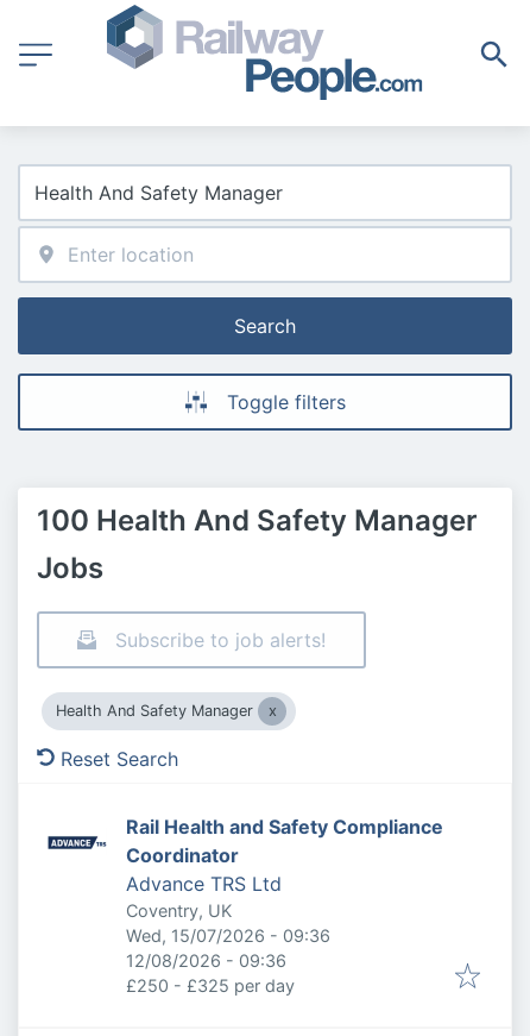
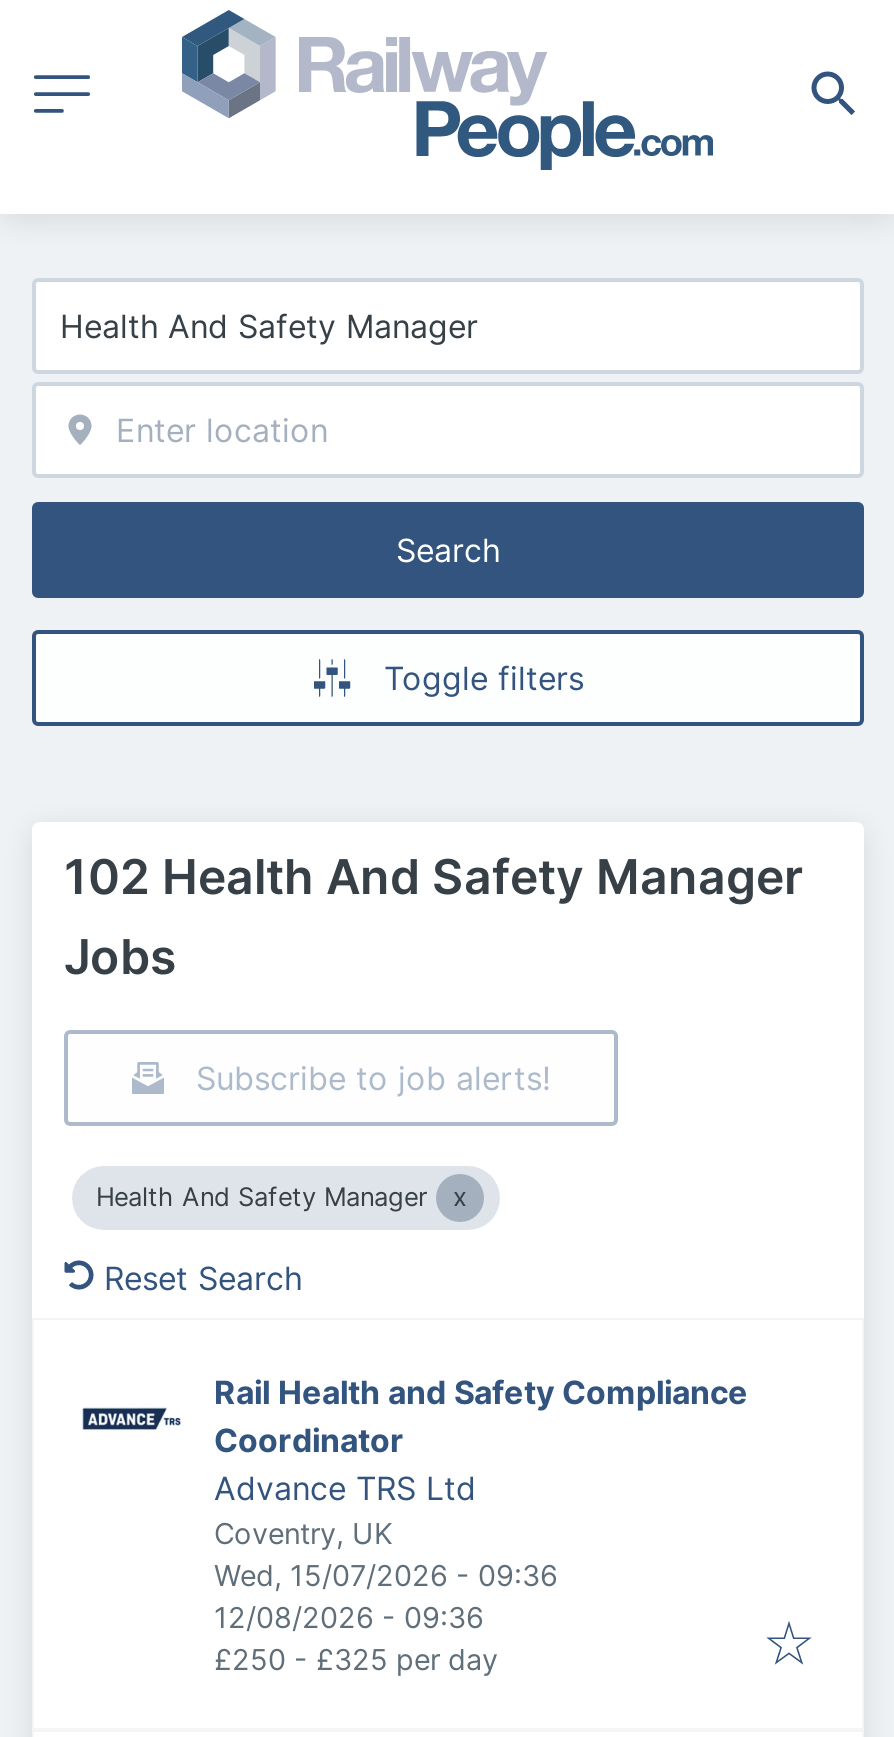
[37,503,478,538] 100 Health And Safety Manager -> [64,848,804,906] 102 Health And Safety Manager

